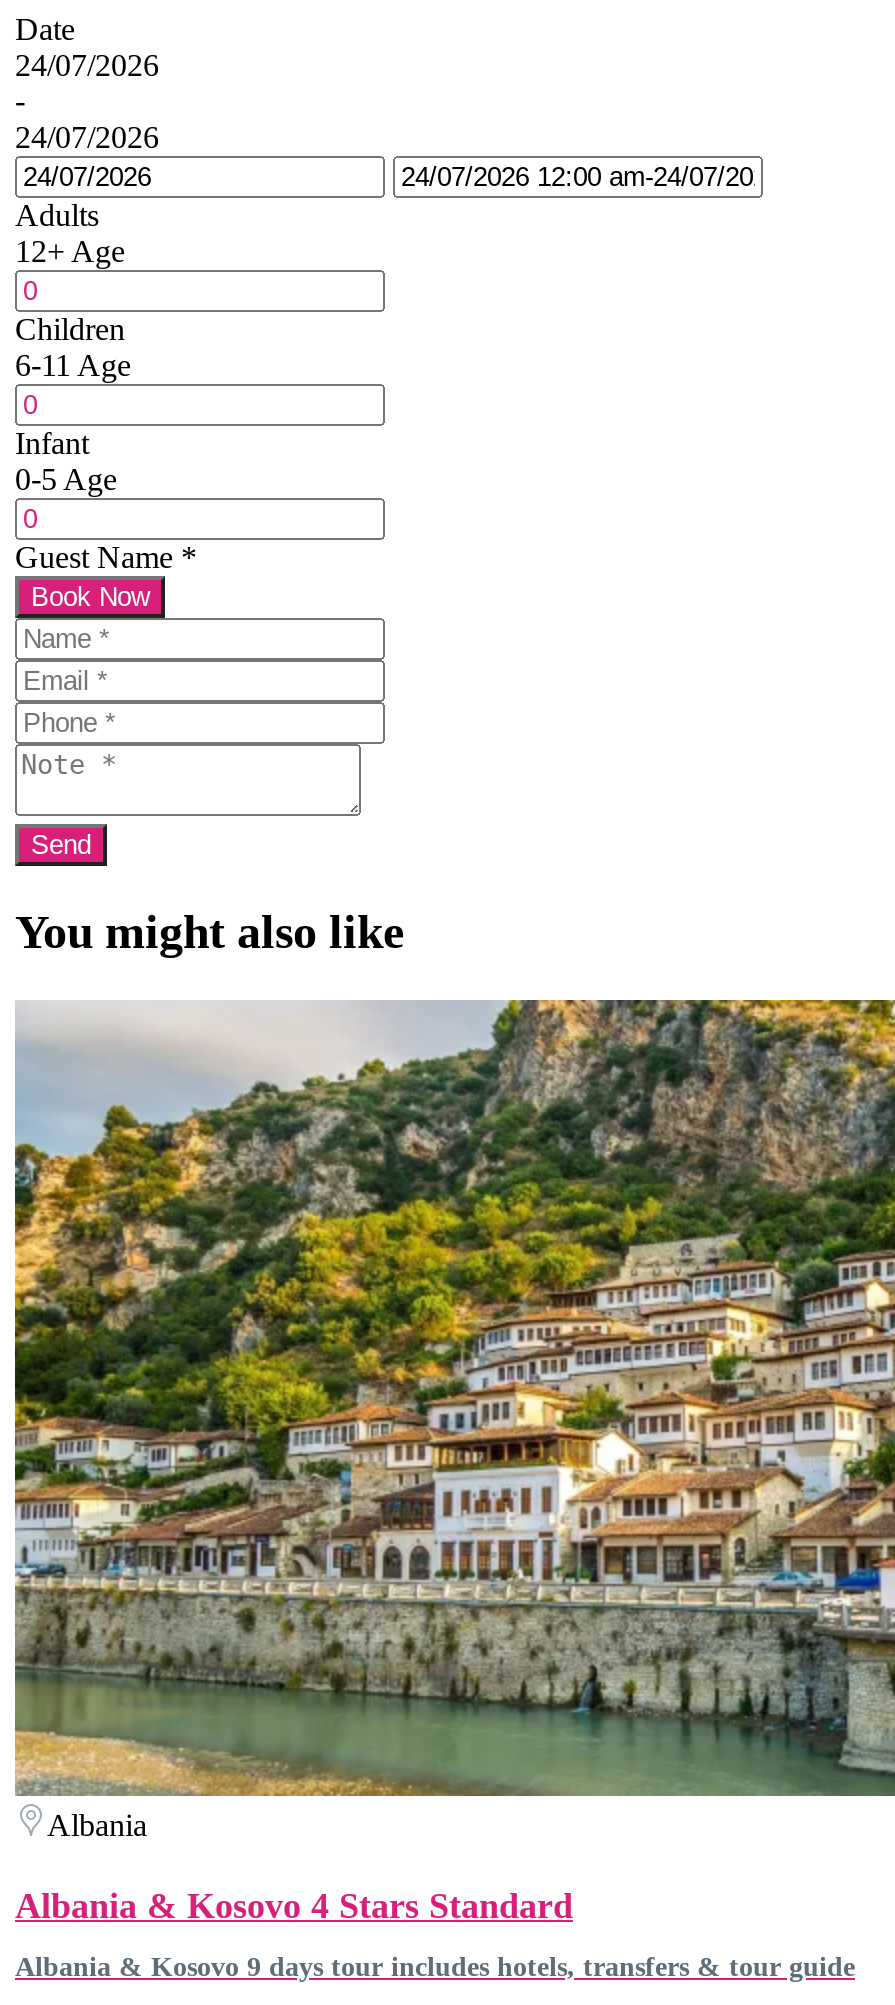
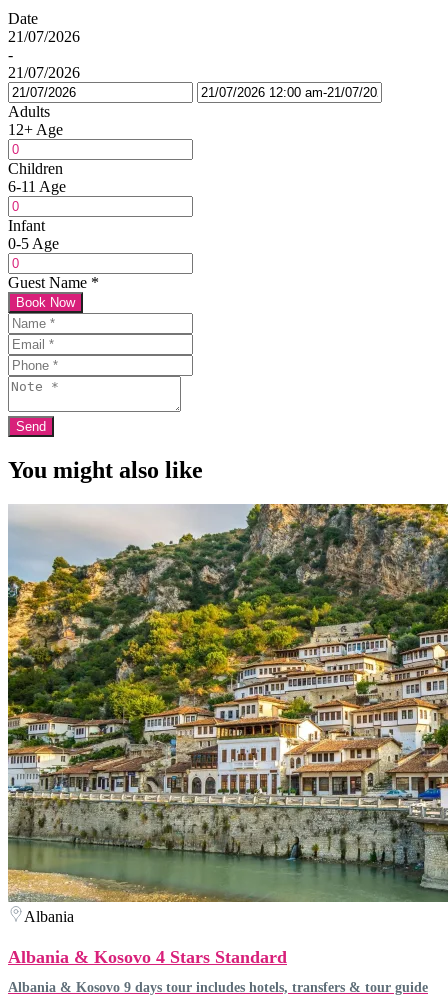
[15,48,159,82] 24/07/2026 -> [8,28,80,45] 21/07/2026
[15,120,159,154] 24/07/2026 -> [8,64,80,81] 21/07/2026

